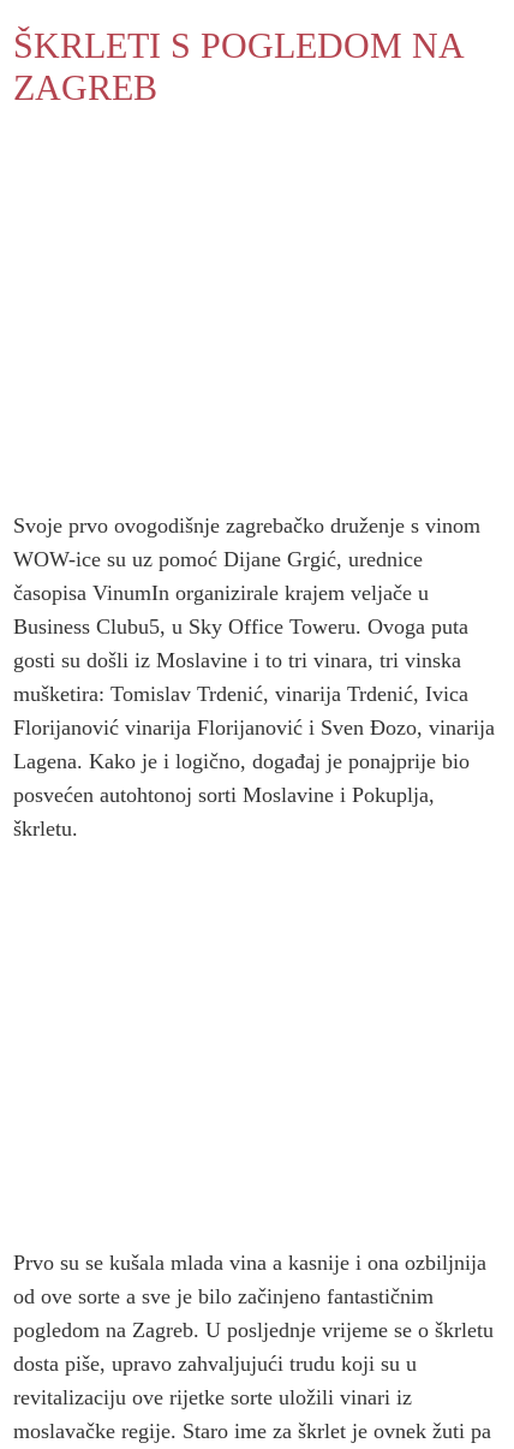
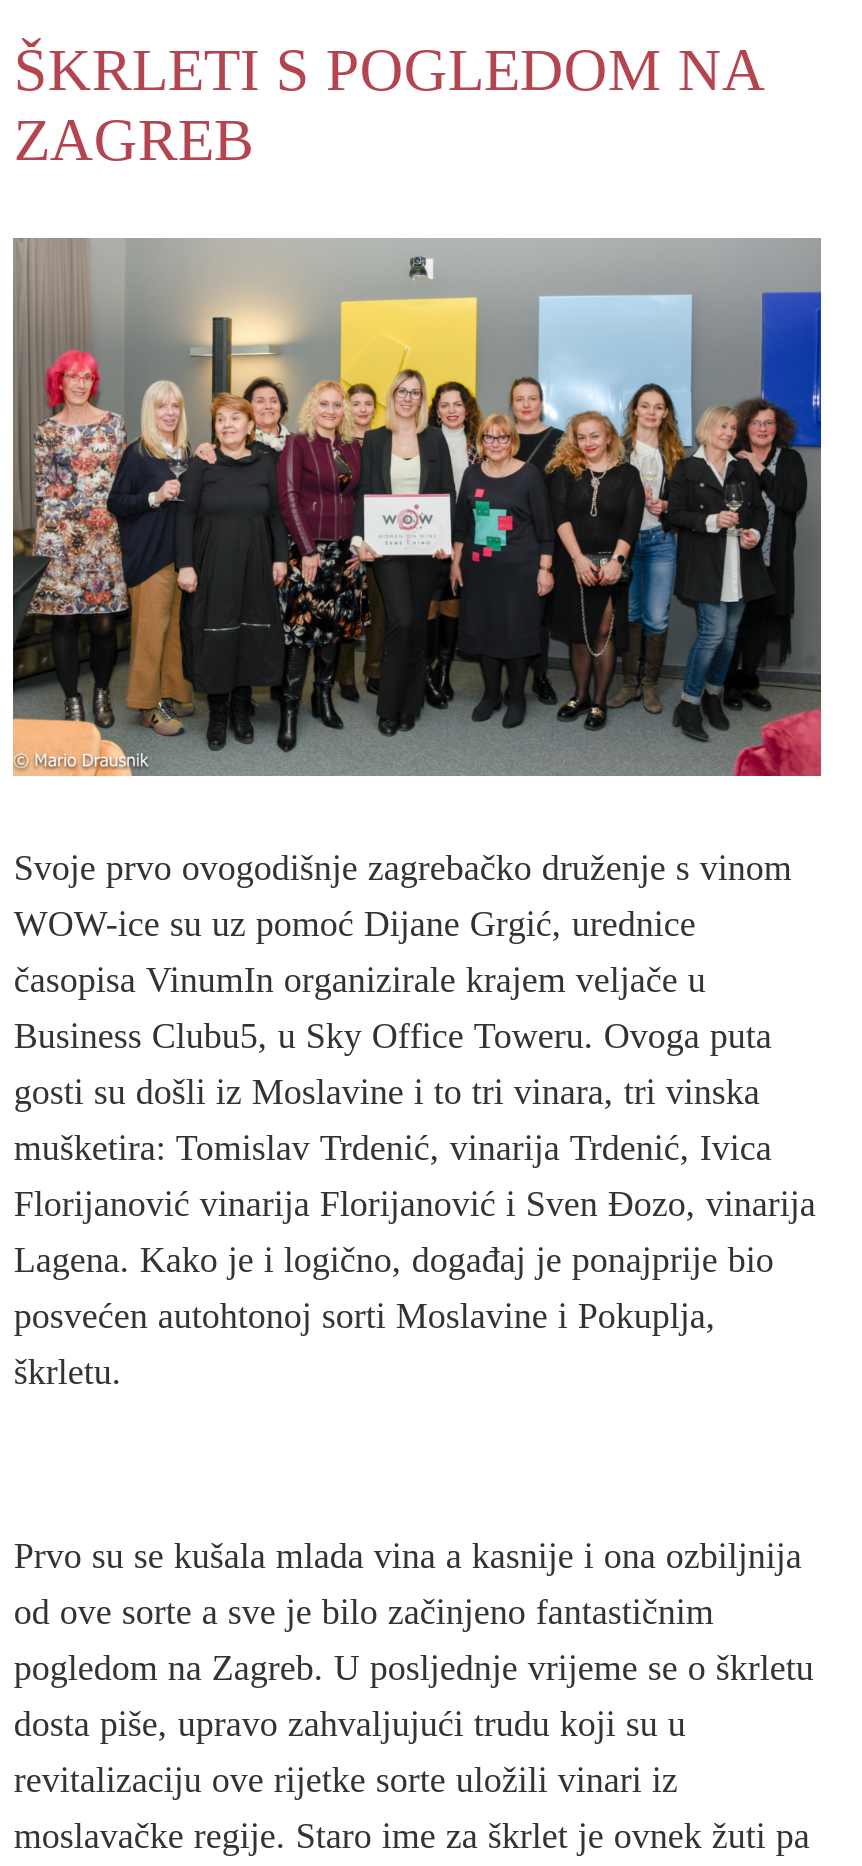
none -> [11,236,823,778] [image]

